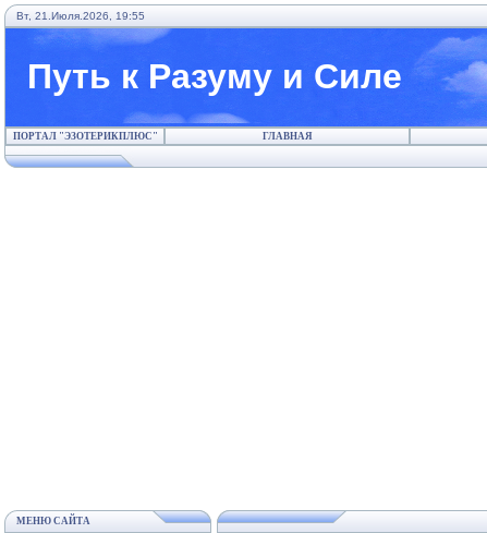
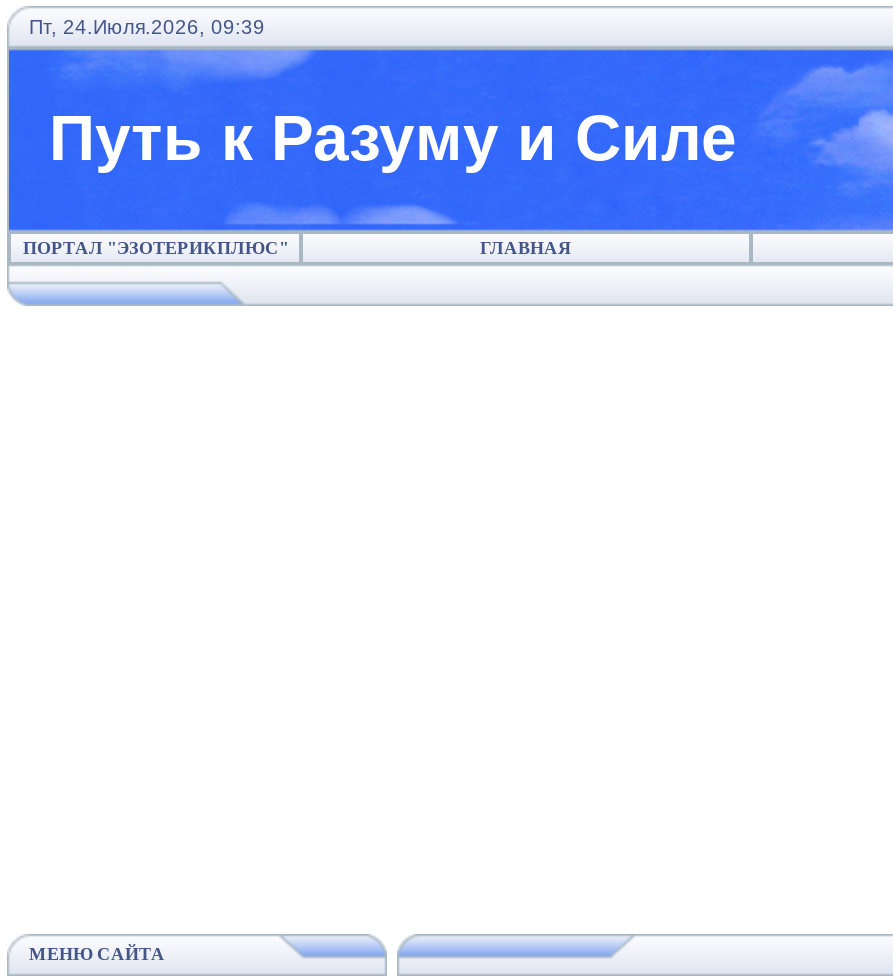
[16,10,145,22] Вт, 21.Июля.2026, 19:55 -> [29,16,265,38] Пт, 24.Июля.2026, 09:39

